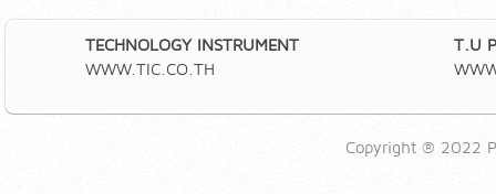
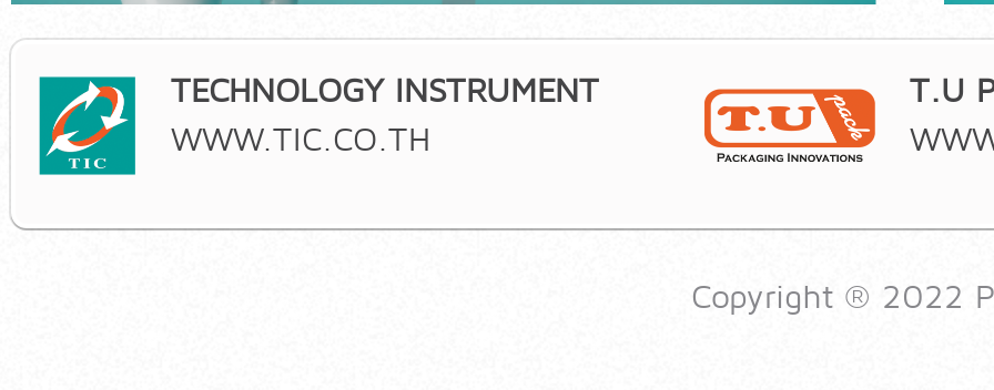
none -> [38,73,138,177] [image]
none -> [701,86,879,164] [image]

